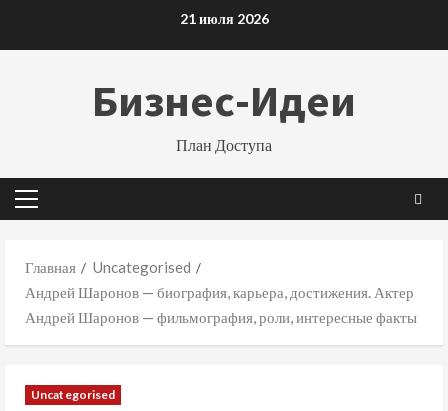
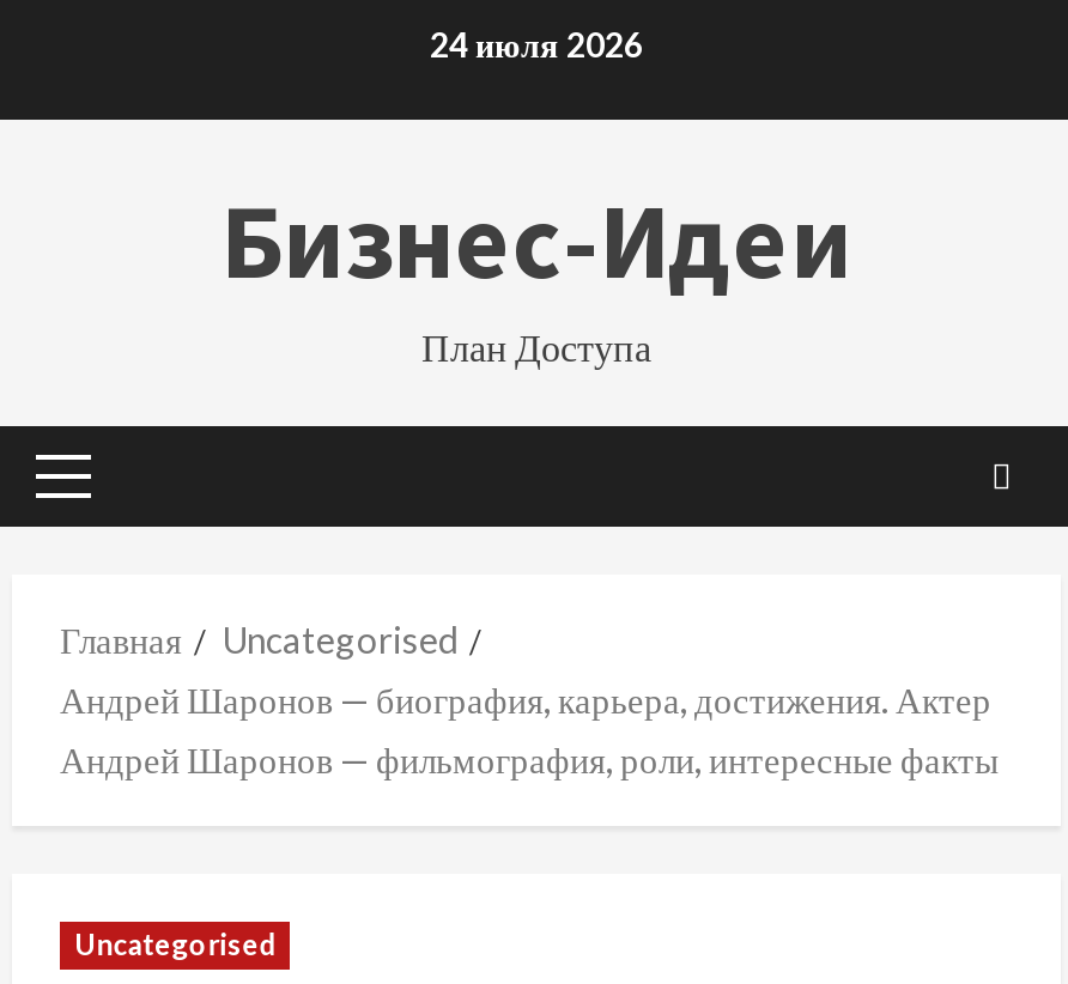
[179,9,268,26] 21 июля 2026 -> [430,23,643,63] 24 июля 2026

